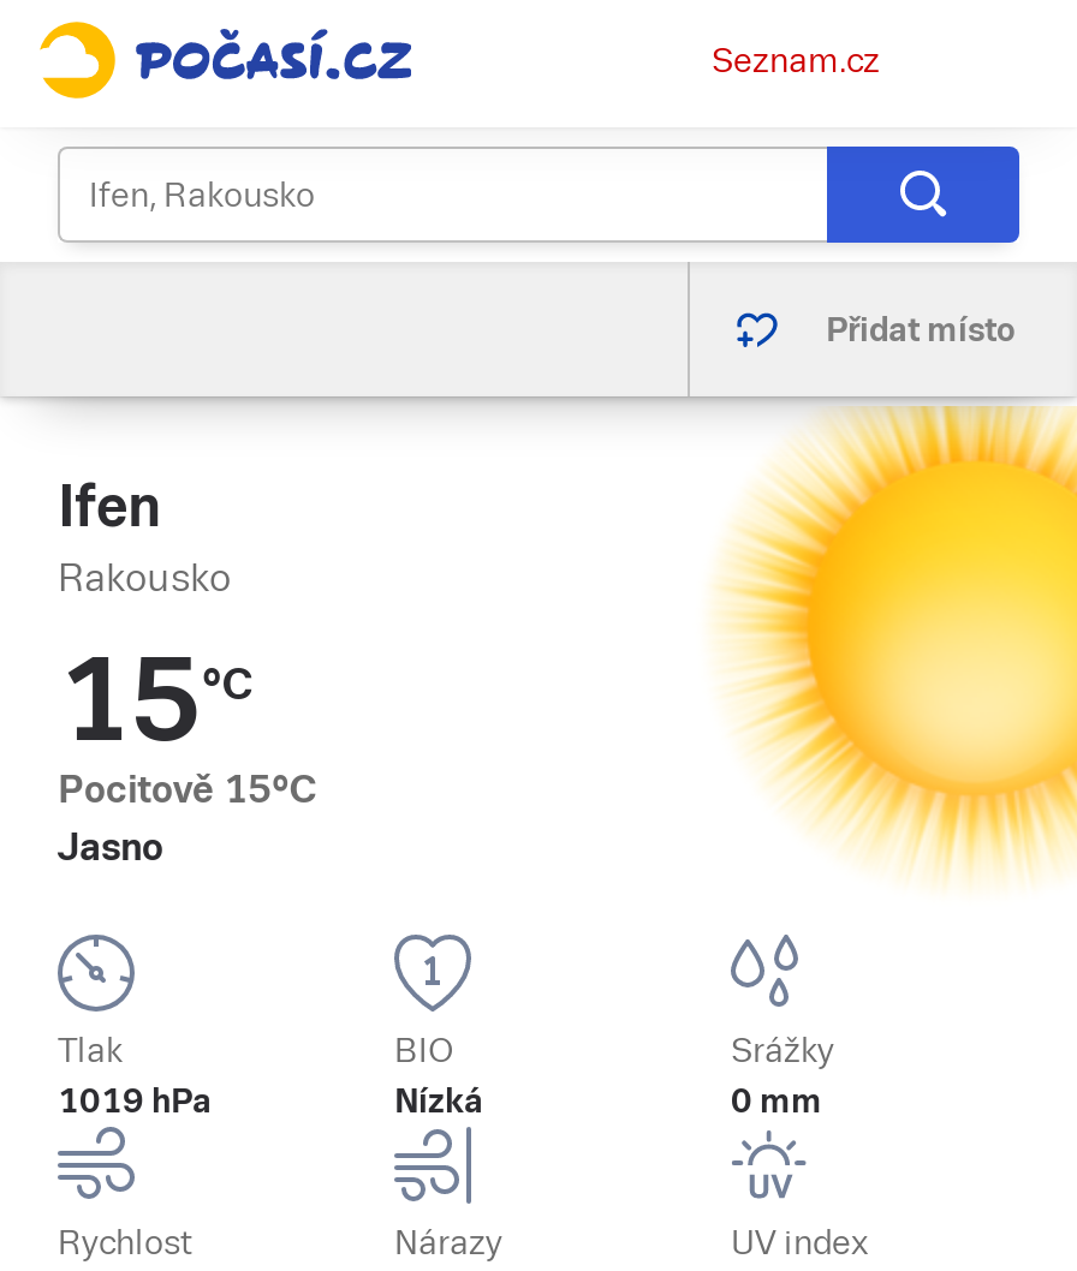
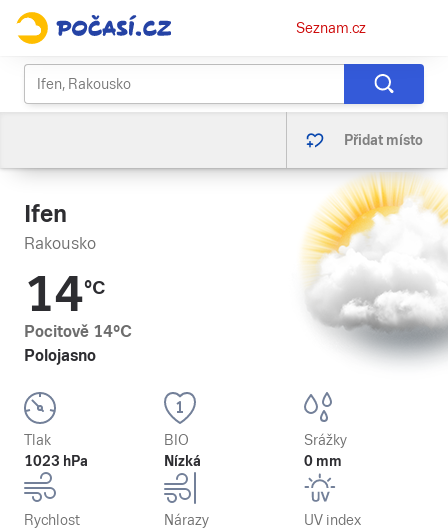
[714,406,1070,879] [image] -> [298,173,445,367] [image]
[58,634,317,870] 15°C | Pocitově 15°C | Jasno -> [24,267,132,365] 14°C | Pocitově 14°C | Polojasno
[58,1081,212,1120] 1019 hPa -> [24,453,88,469] 1023 hPa

